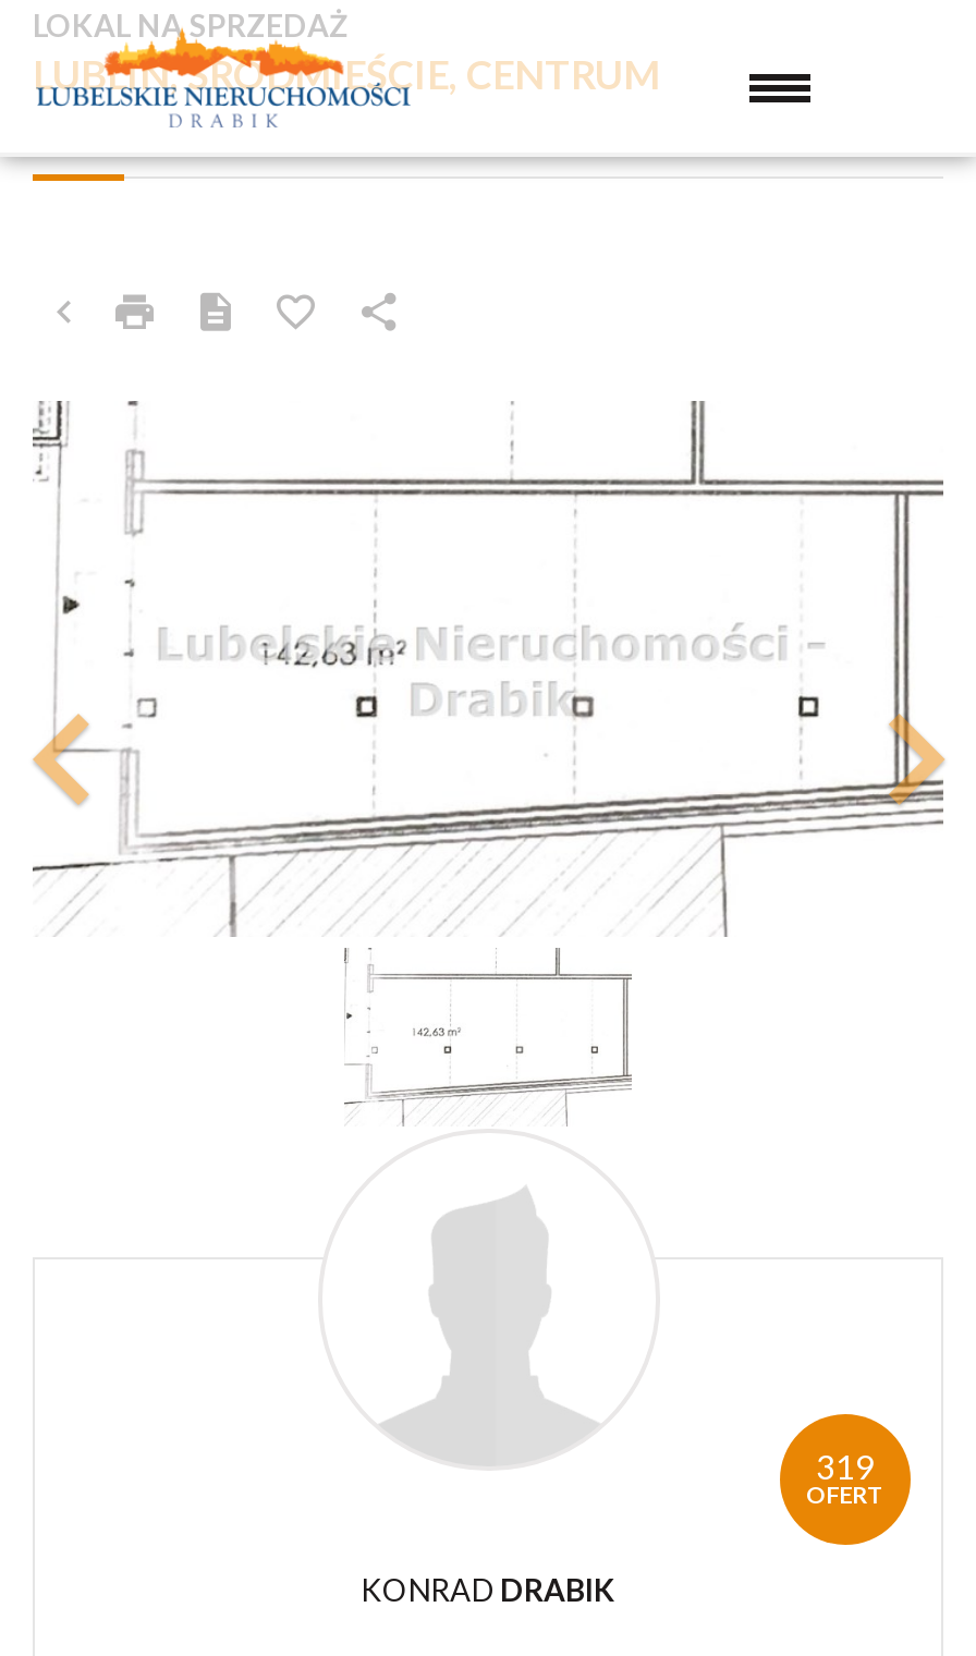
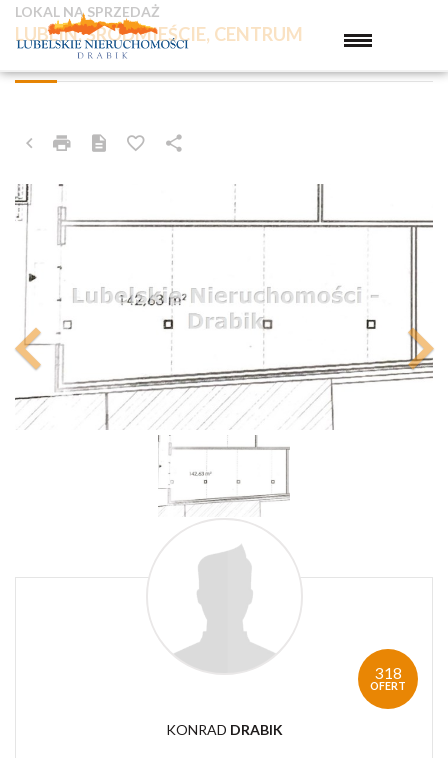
[816,1446,875,1485] 319 -> [374,664,401,682] 318

